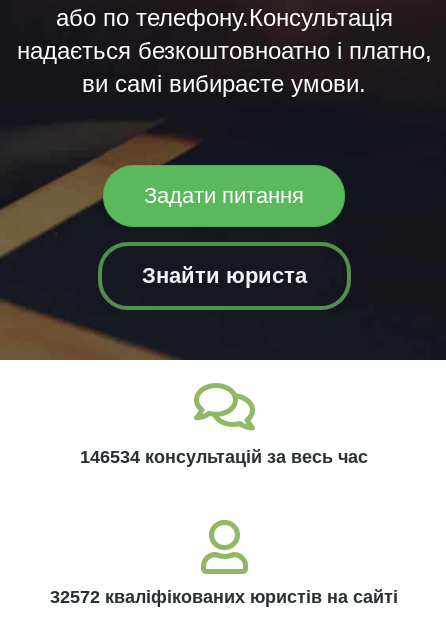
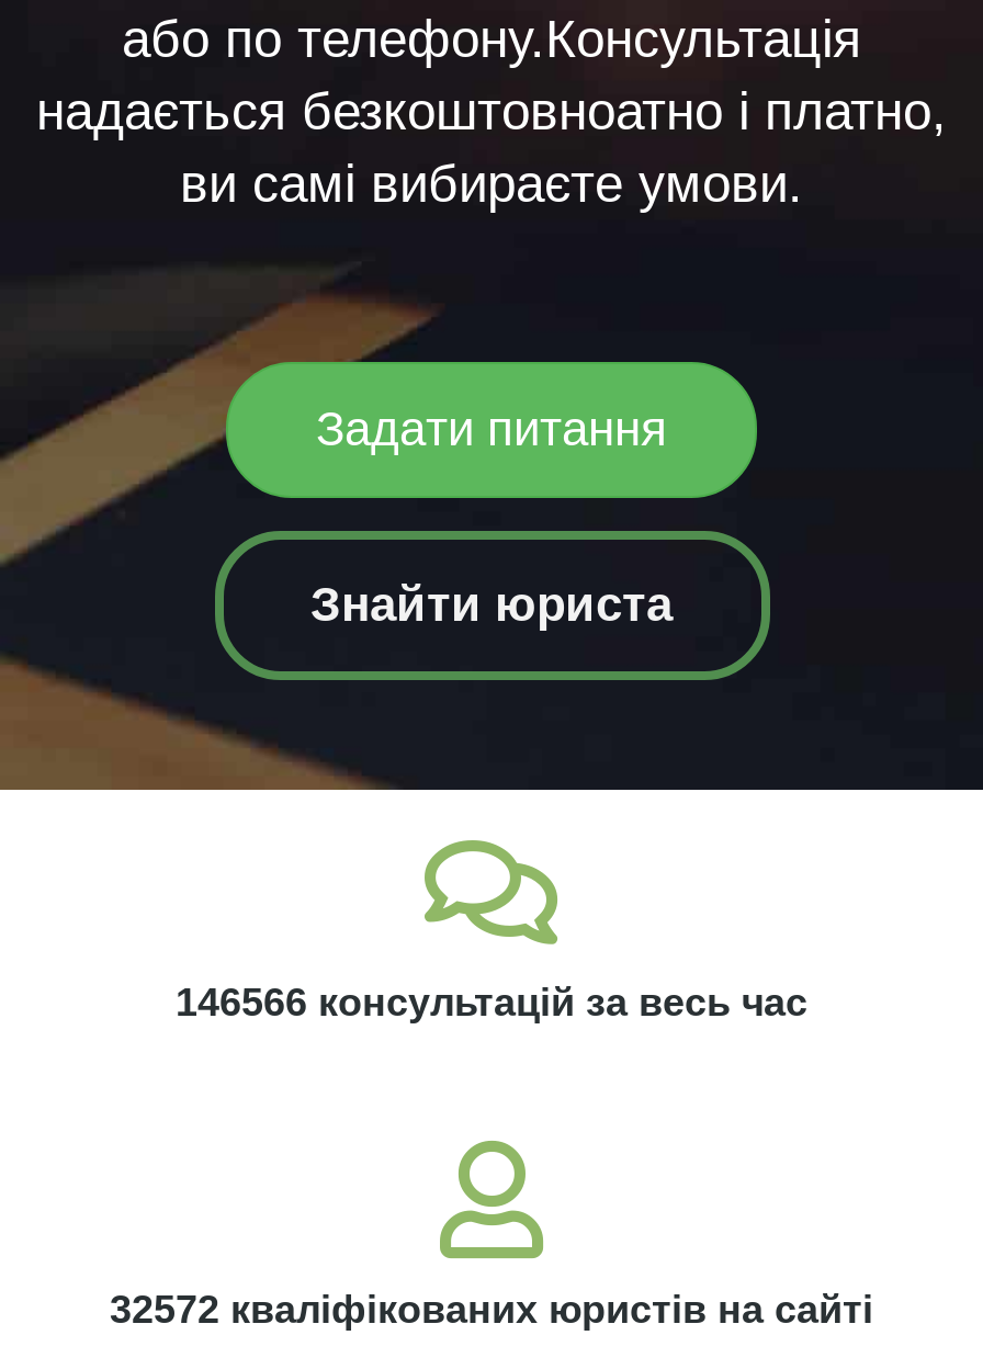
[80,447,368,467] 146534 консультацій за весь час -> [176,981,807,1025] 146566 консультацій за весь час

